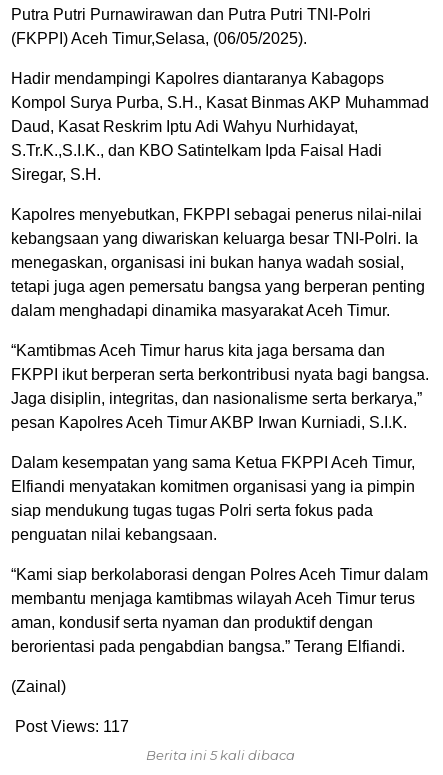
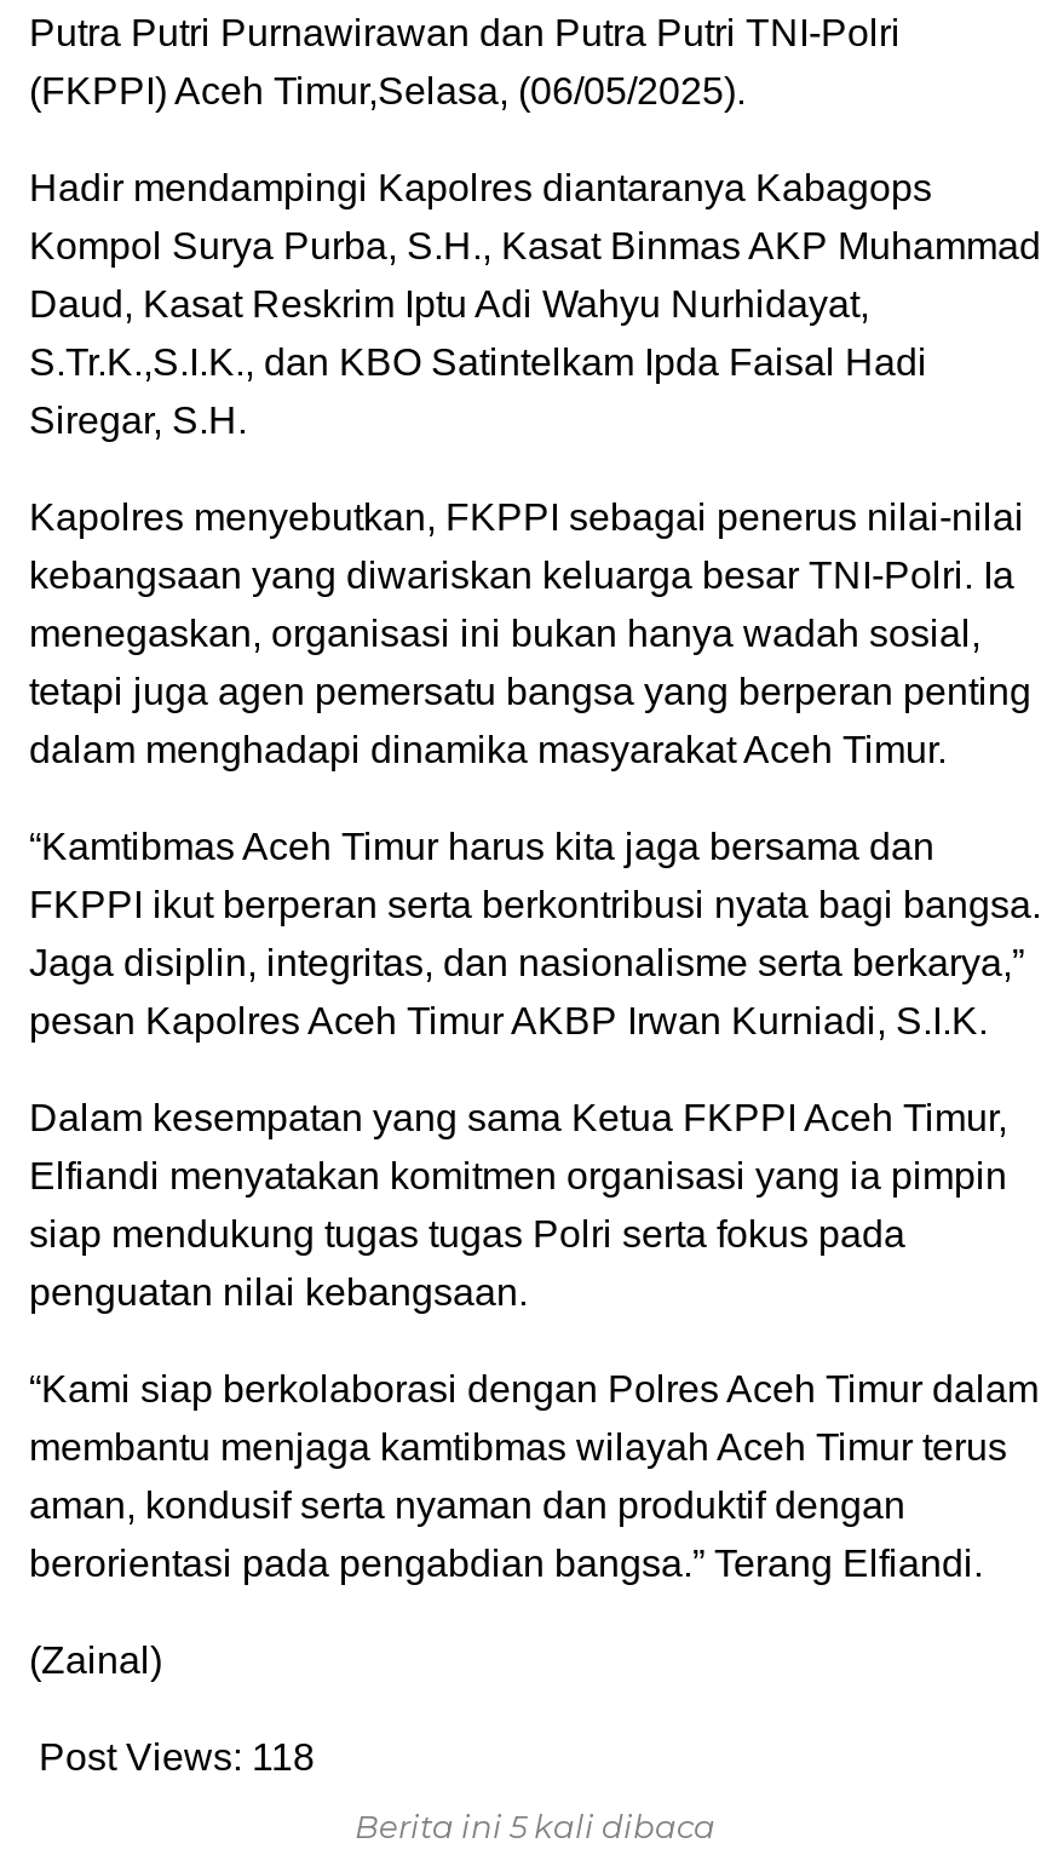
[15,717,129,734] Post Views: 117 -> [39,1735,315,1776] Post Views: 118

